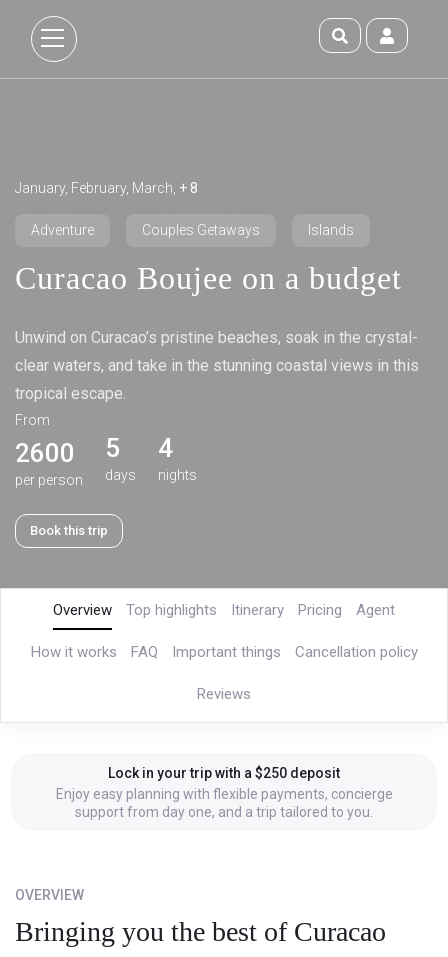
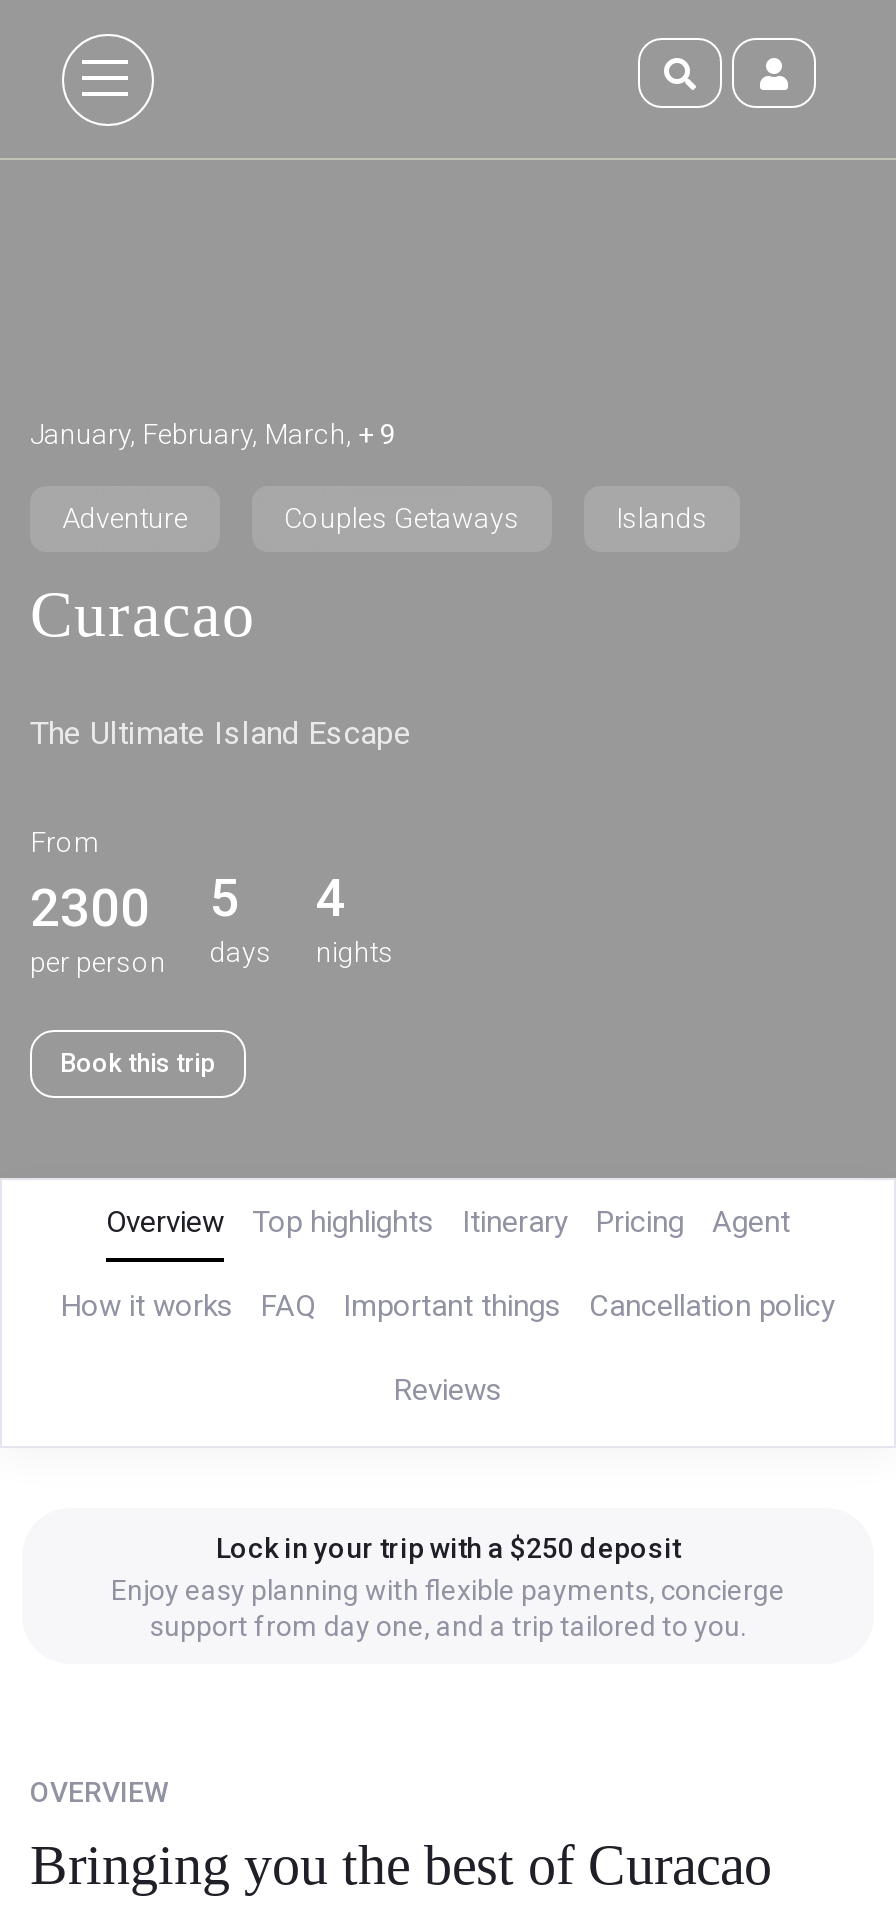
[15,180,198,196] January, February, March, + 8 -> [30,418,396,450] January, February, March, + 9
moved [31,222,354,238] -> [62,502,708,534]: Adventure | Couples Getaways | Islands
[15,260,419,403] Curacao Boujee on a budget | Unwind on Curacao’s pristine beaches, soak in the crystal- | clear waters, and take in the stunning coastal views in this | tropical escape. -> [30,578,412,752] Curacao | The Ultimate Island Escape
[15,433,173,468] 2600 5 4 -> [30,868,346,938] 2300 5 4

